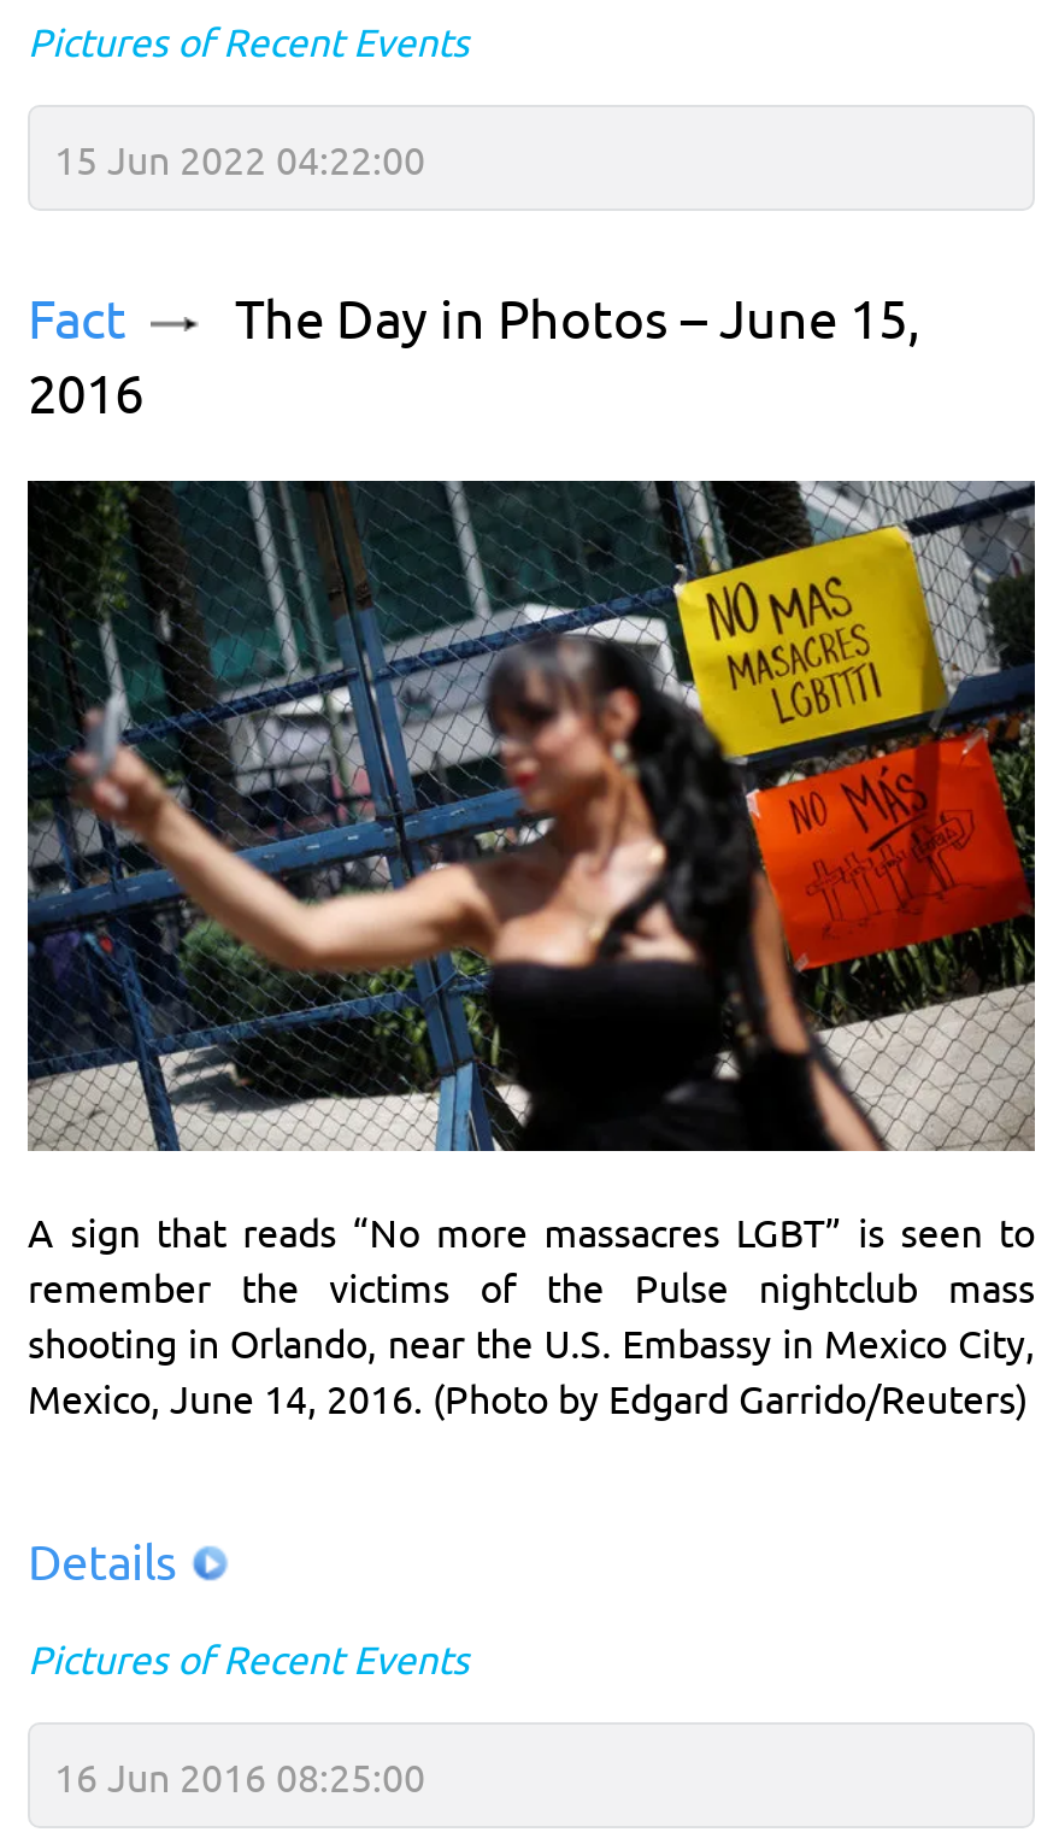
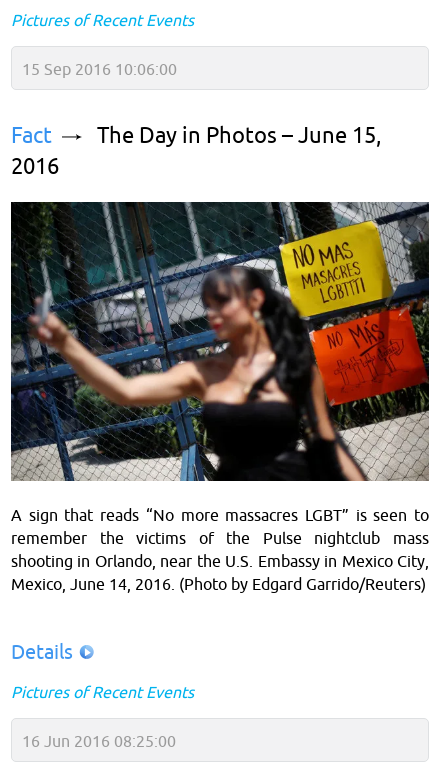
[54,137,425,181] 15 Jun 2022 04:22:00 -> [22,60,177,78] 15 Sep 2016 10:06:00

